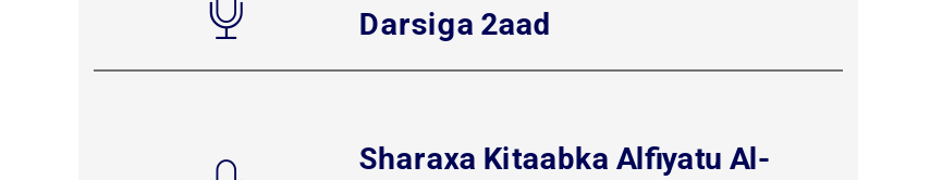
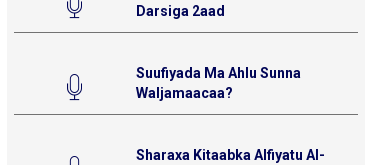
none -> [136,65,301,101] Suufiyada Ma Ahlu Sunna | Waljamaacaa?

